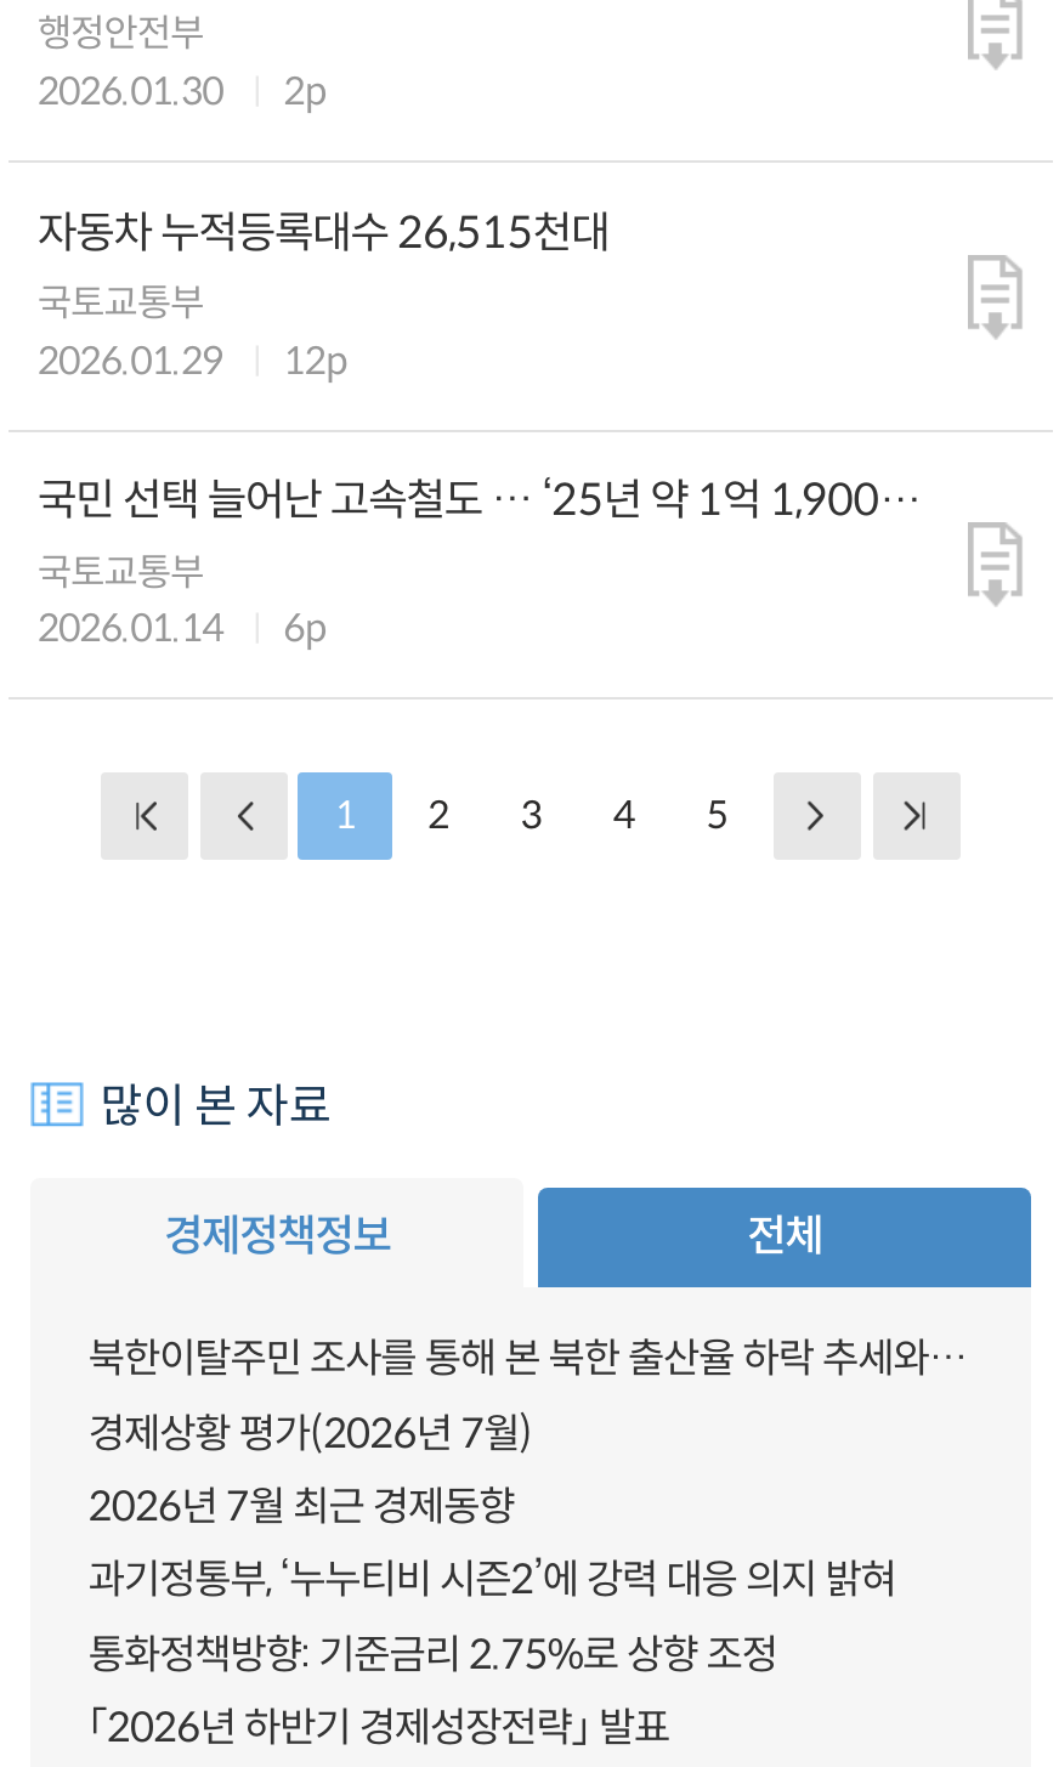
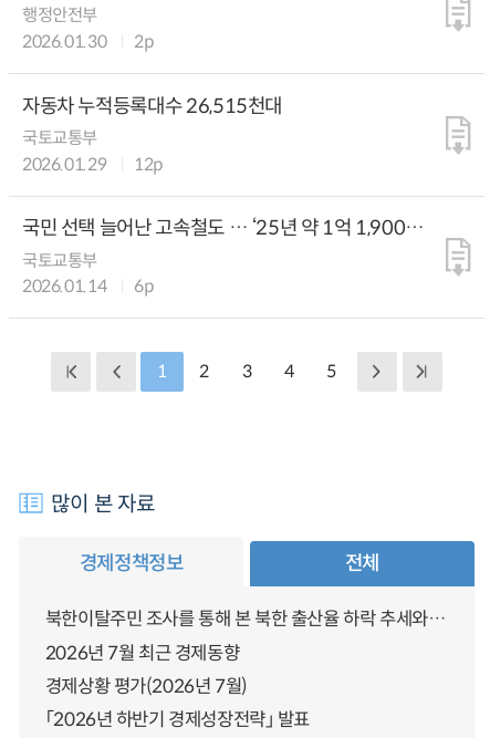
moved [88,1408,532,1459] -> [45,675,247,698]: 경제상황 평가(2026년 7월)
[88,1555,896,1680] 과기정통부, ‘누누티비 시즌2’에 강력 대응 의지 밝혀 | 통화정책방향: 기준금리 2.75%로 상향 조정 -> none

